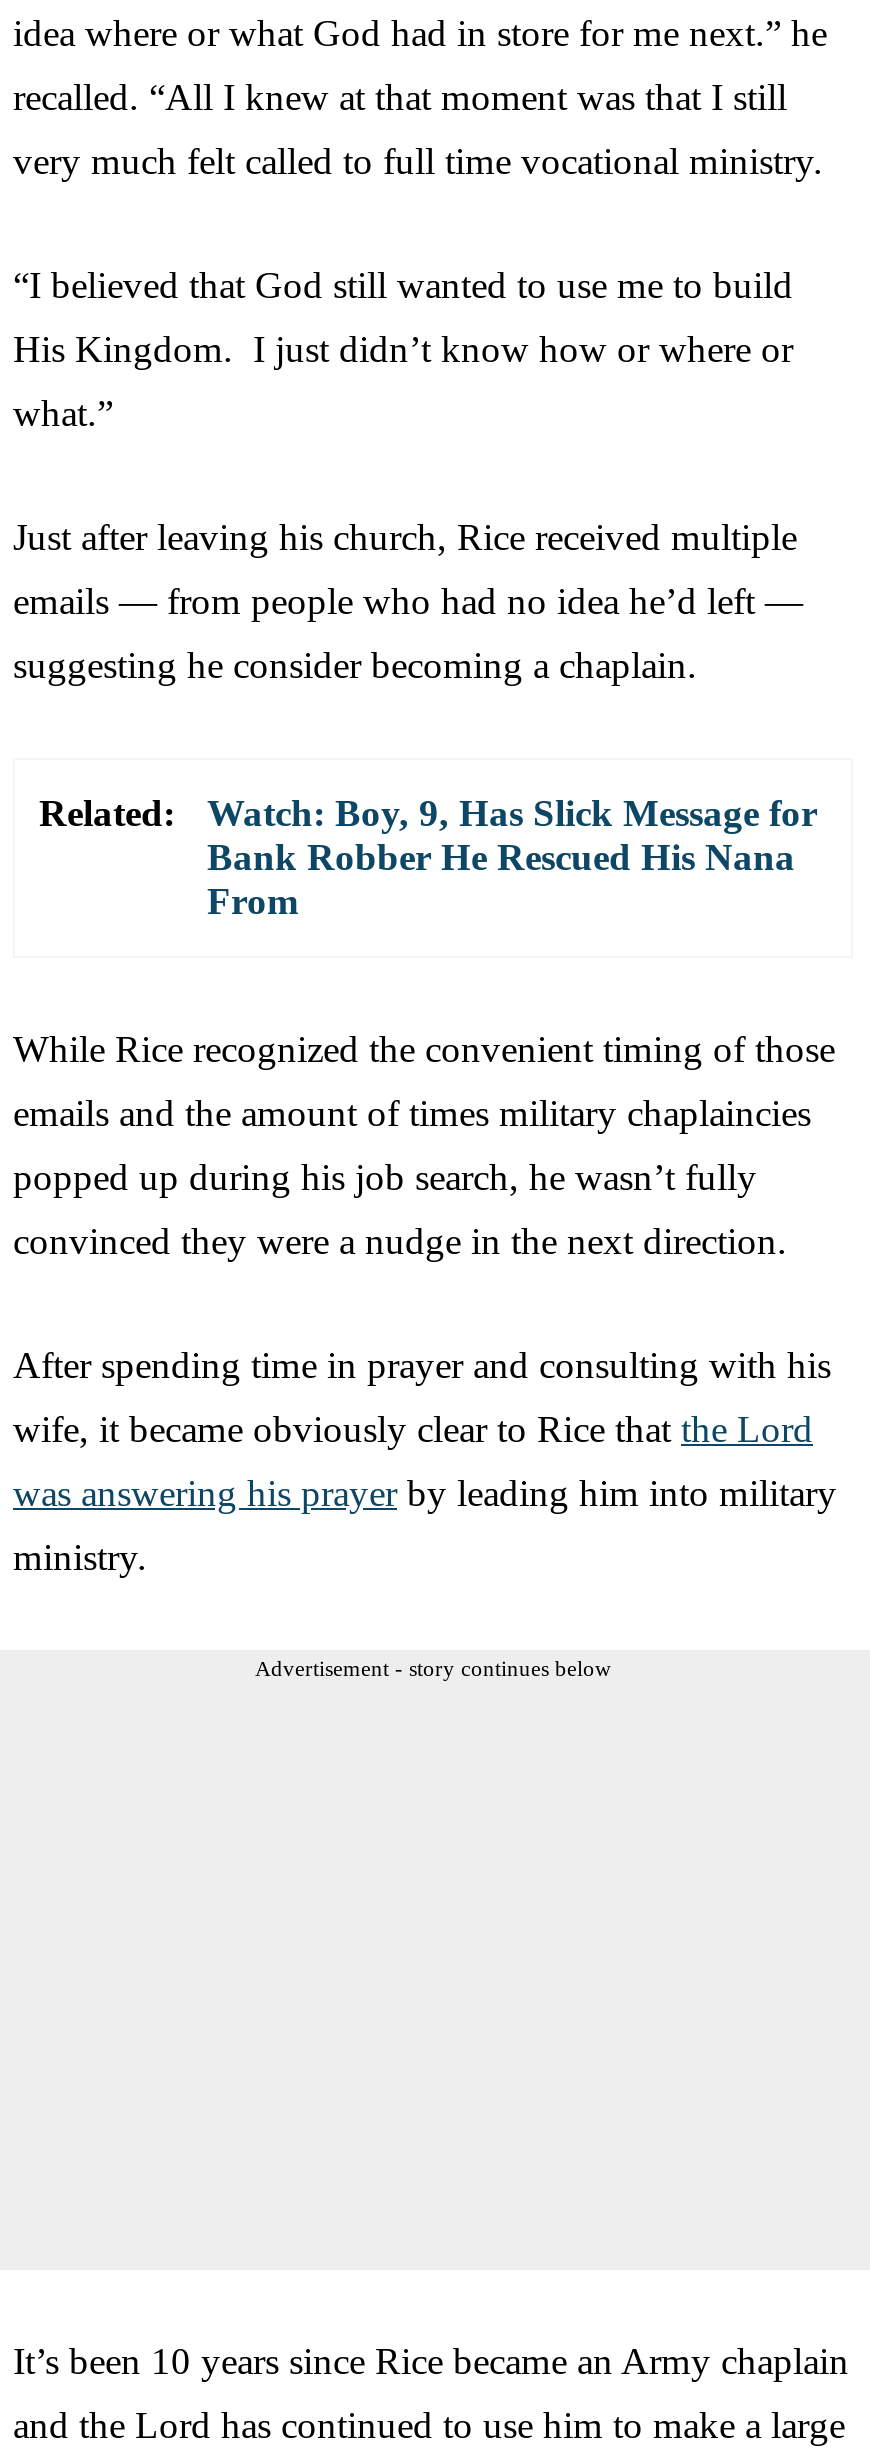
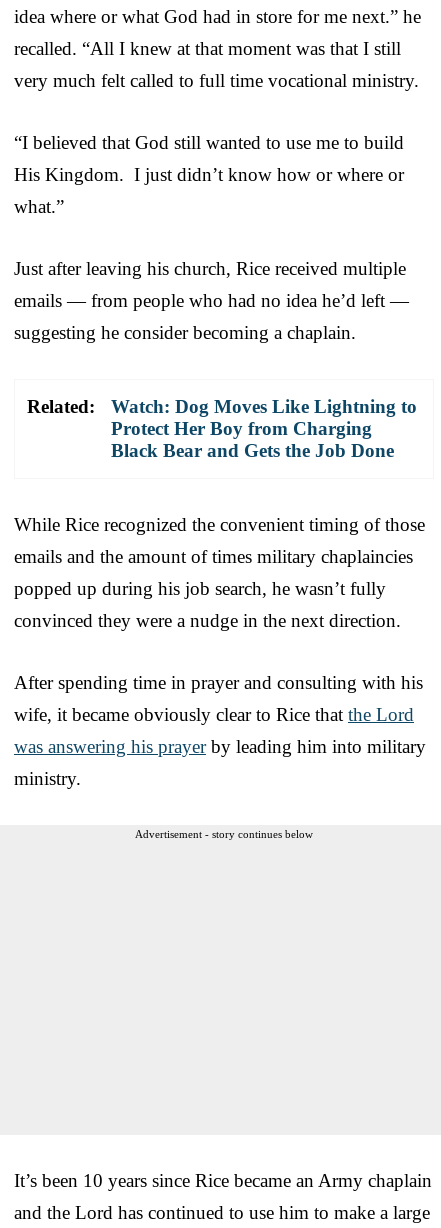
[207,791,817,921] Watch: Boy, 9, Has Slick Message for | Bank Robber He Rescued His Nana | From -> [111,396,417,461] Watch: Dog Moves Like Lightning to | Protect Her Boy from Charging | Black Bear and Gets the Job Done

